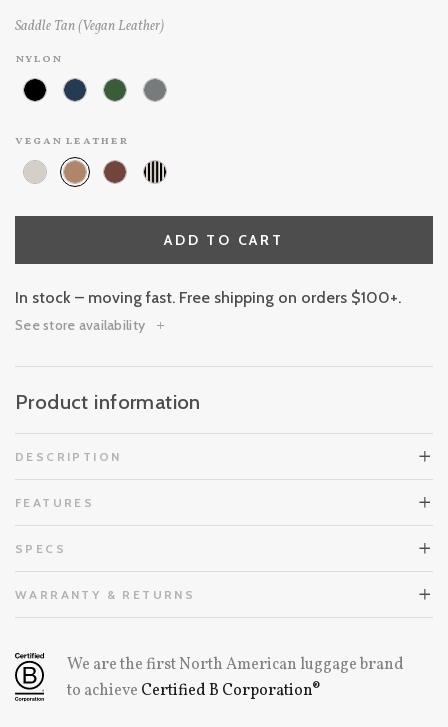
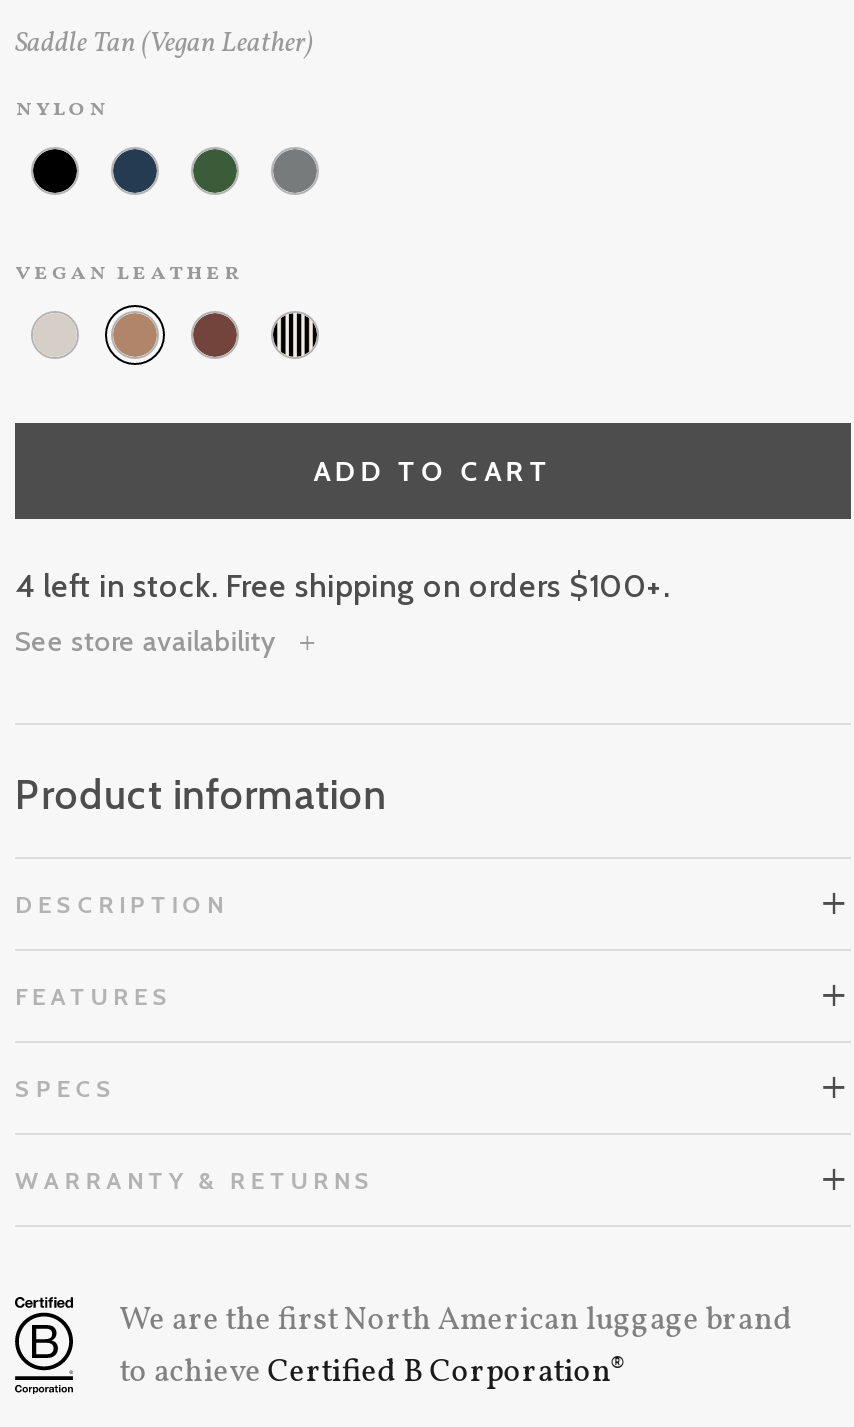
[15,288,401,307] In stock – moving fast. Free shipping on orders $100+. -> [15,568,669,606] 4 left in stock. Free shipping on orders $100+.

